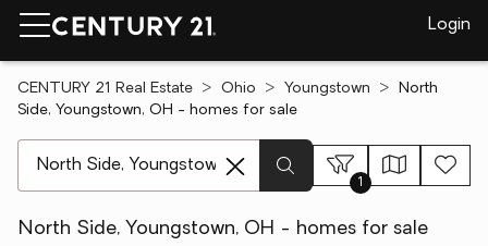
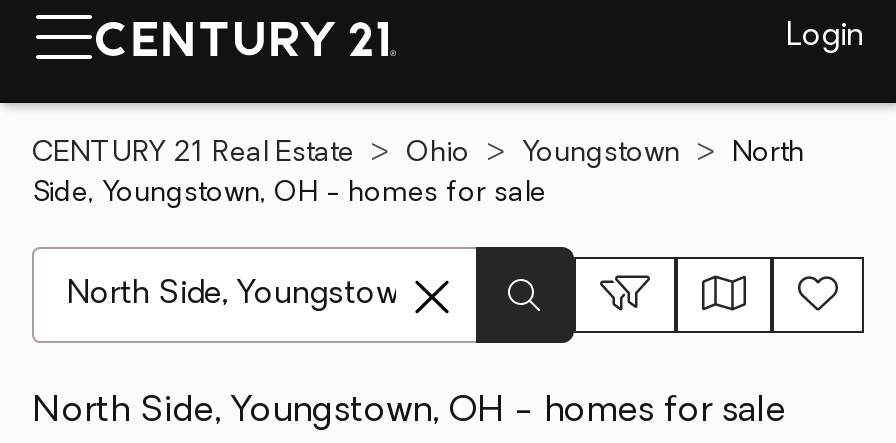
[357,176,363,189] 1 -> none

